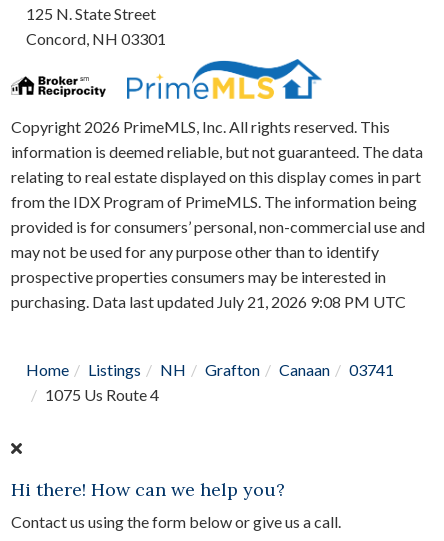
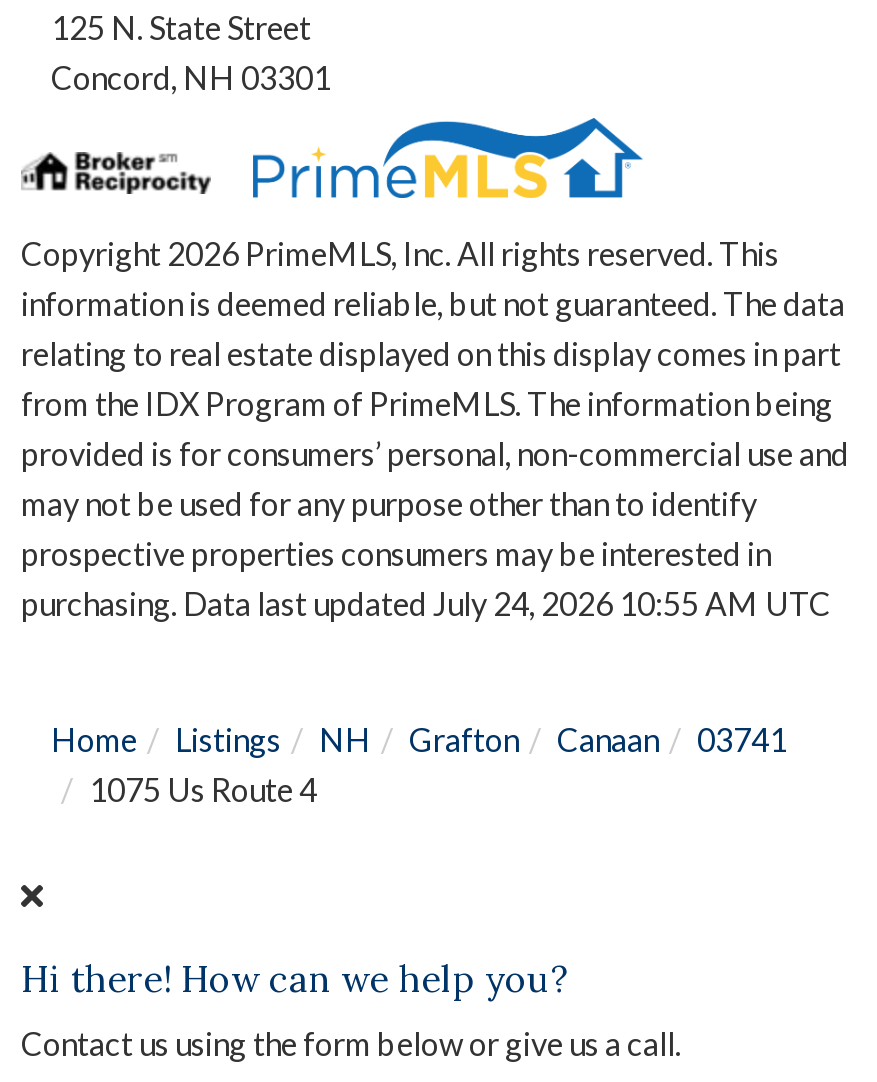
[11,292,406,311] purchasing. Data last updated July 21, 2026 9:08 PM UTC -> [21,584,831,622] purchasing. Data last updated July 24, 2026 10:55 AM UTC

